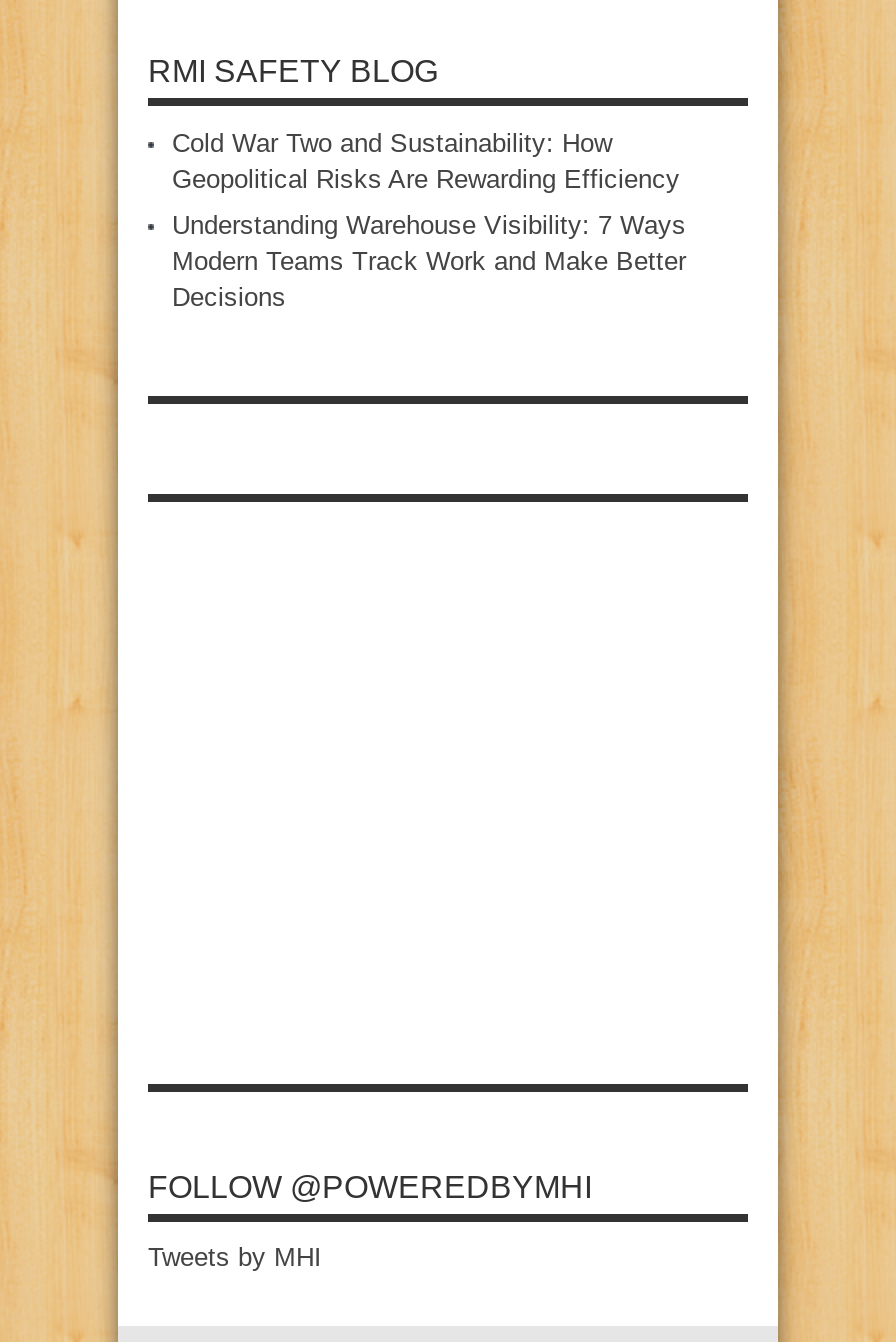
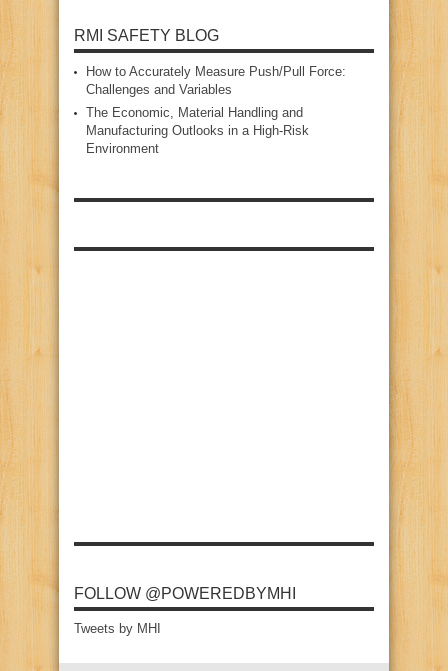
[172,129,680,195] Cold War Two and Sustainability: How | Geopolitical Risks Are Rewarding Efficiency -> [86,64,346,97] How to Accurately Measure Push/Pull Force: | Challenges and Variables
[172,211,686,313] Understanding Warehouse Visibility: 7 Ways | Modern Teams Track Work and Make Better | Decisions -> [86,105,309,156] The Economic, Material Handling and | Manufacturing Outlooks in a High‑Risk | Environment

